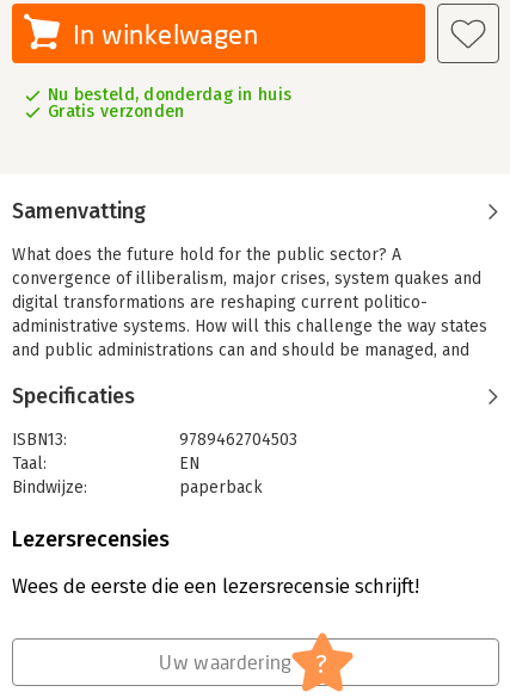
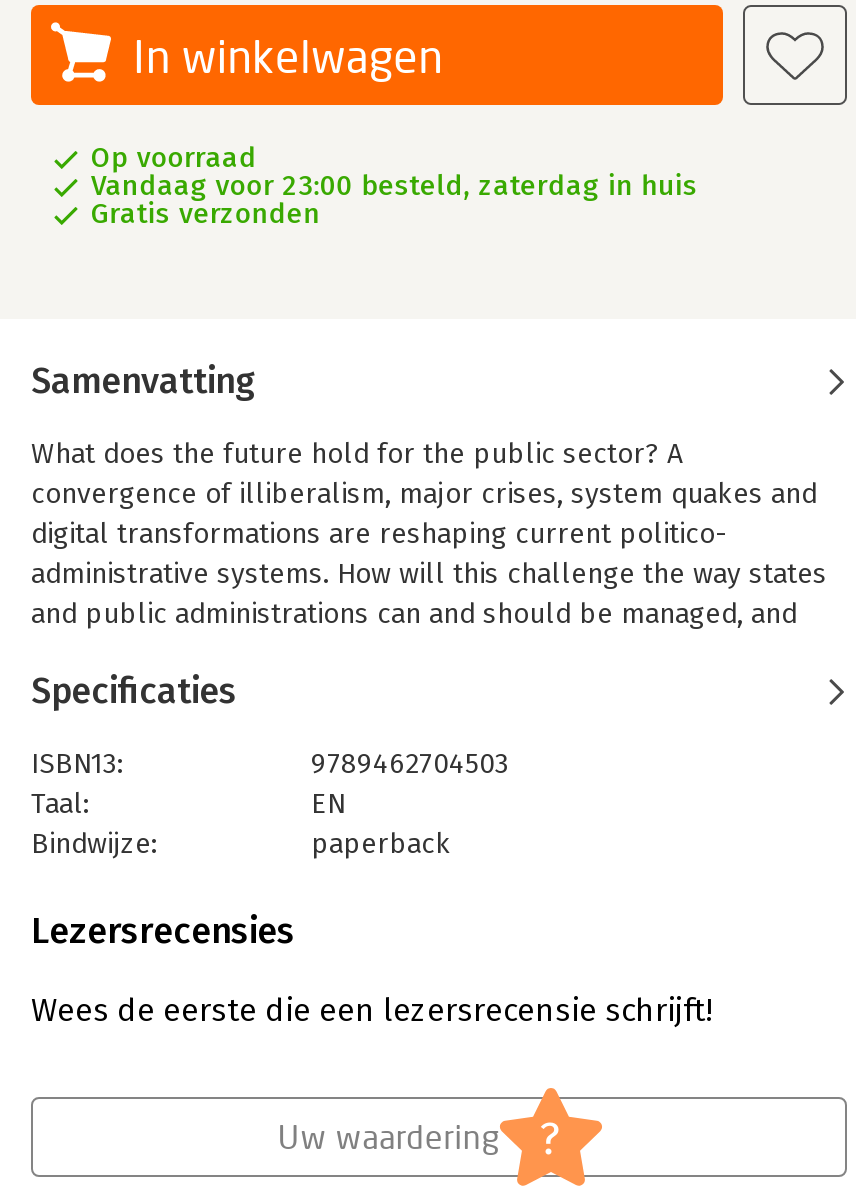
[48,85,292,105] Nu besteld, donderdag in huis -> [91,141,698,203] Op voorraad | Vandaag voor 23:00 besteld, zaterdag in huis

